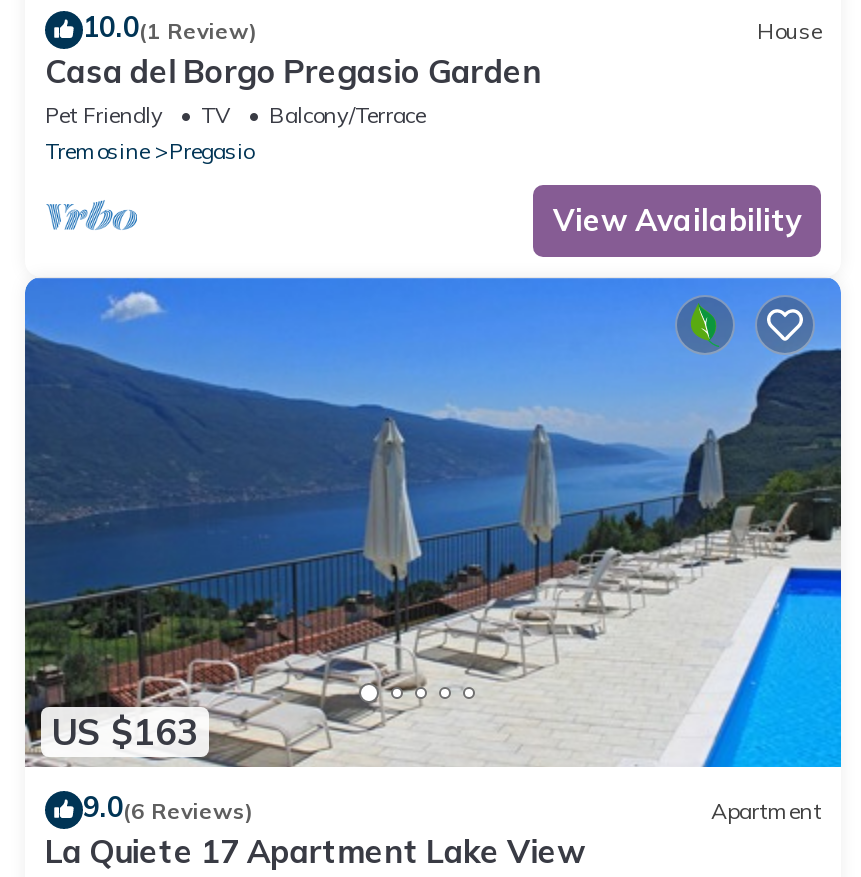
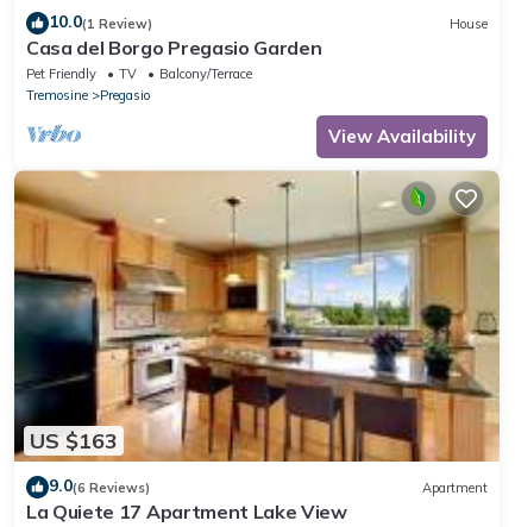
[23,275,843,769] [image] -> [13,170,501,463] [image]

